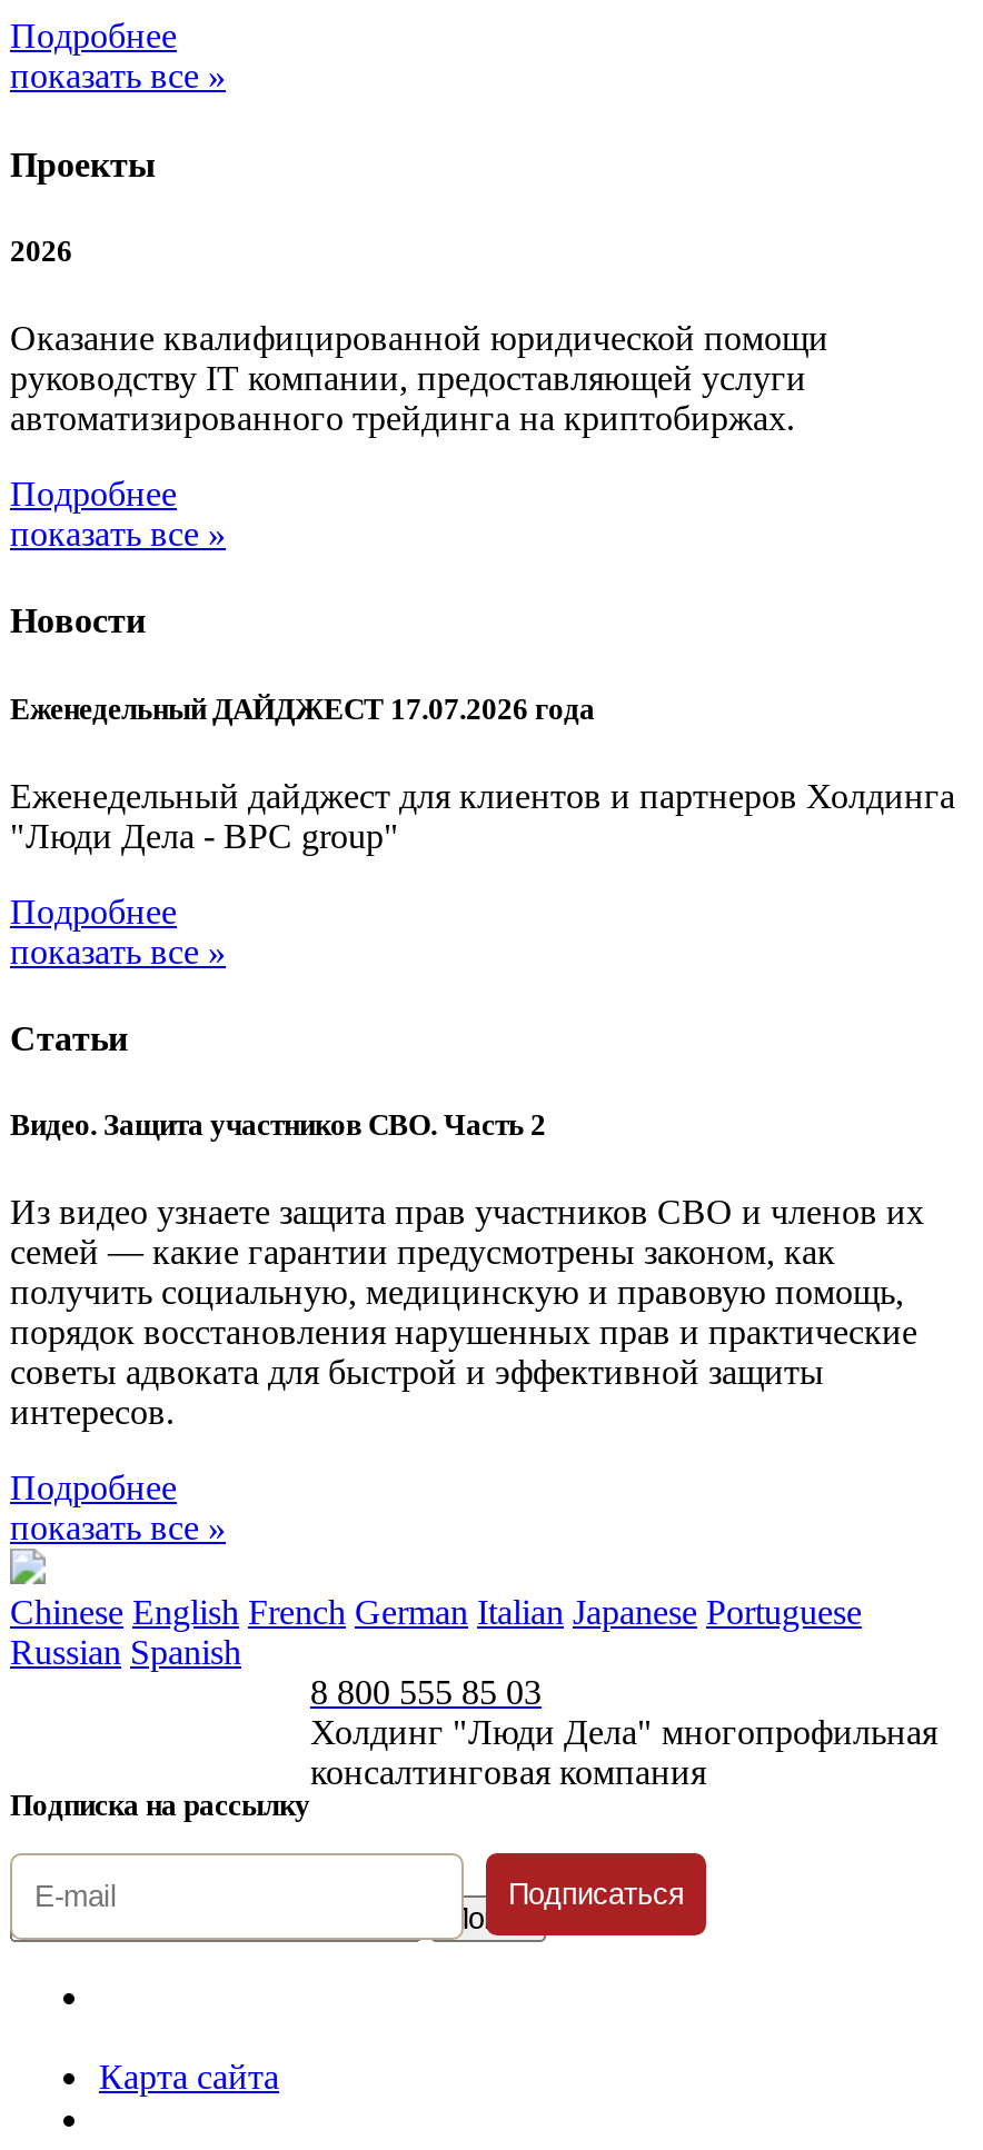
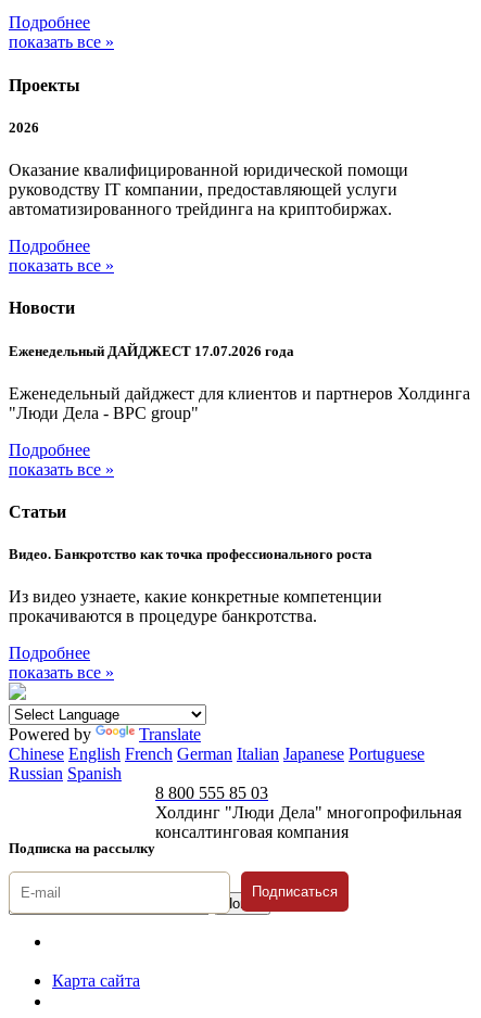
[10,1109,546,1142] Видео. Защита участников СВО. Часть 2 -> [9,546,372,562] Видео. Банкротство как точка профессионального роста
[10,1194,924,1431] Из видео узнаете защита прав участников СВО и членов их | семей — какие гарантии предусмотрены законом, как | получить социальную, медицинскую и правовую помощь, | порядок восстановления нарушенных прав и практические | советы адвоката для быстрой и эффективной защиты | интересов. -> [9,587,382,625] Из видео узнаете, какие конкретные компетенции | прокачиваются в процедуре банкротства.
moved [10,1469,226,1547] -> [9,644,114,682]: Подробнее | показать все »
none -> [9,725,201,744] Powered by | Translate

